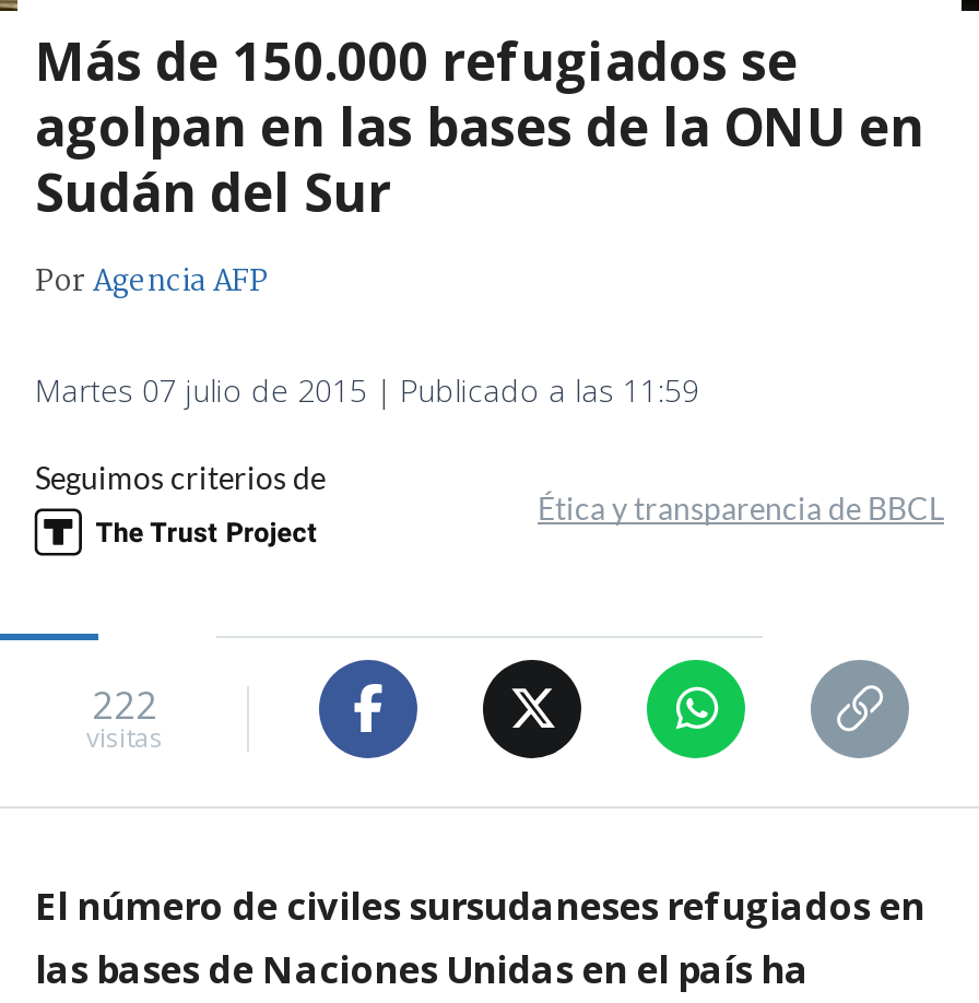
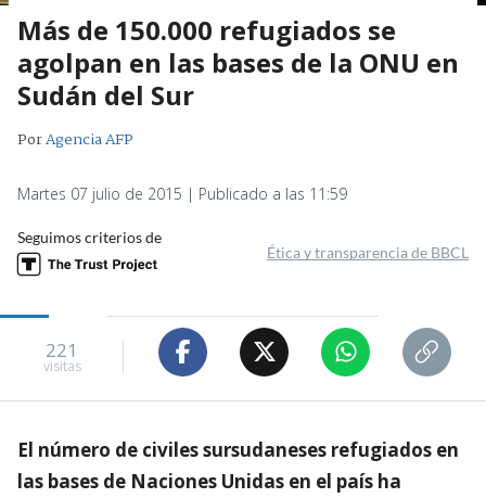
[92,680,157,731] 222 -> [46,338,78,363] 221

